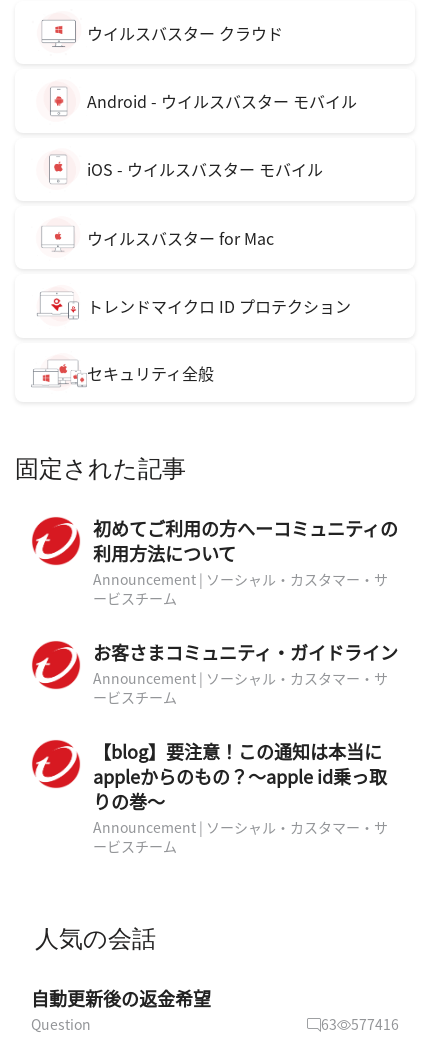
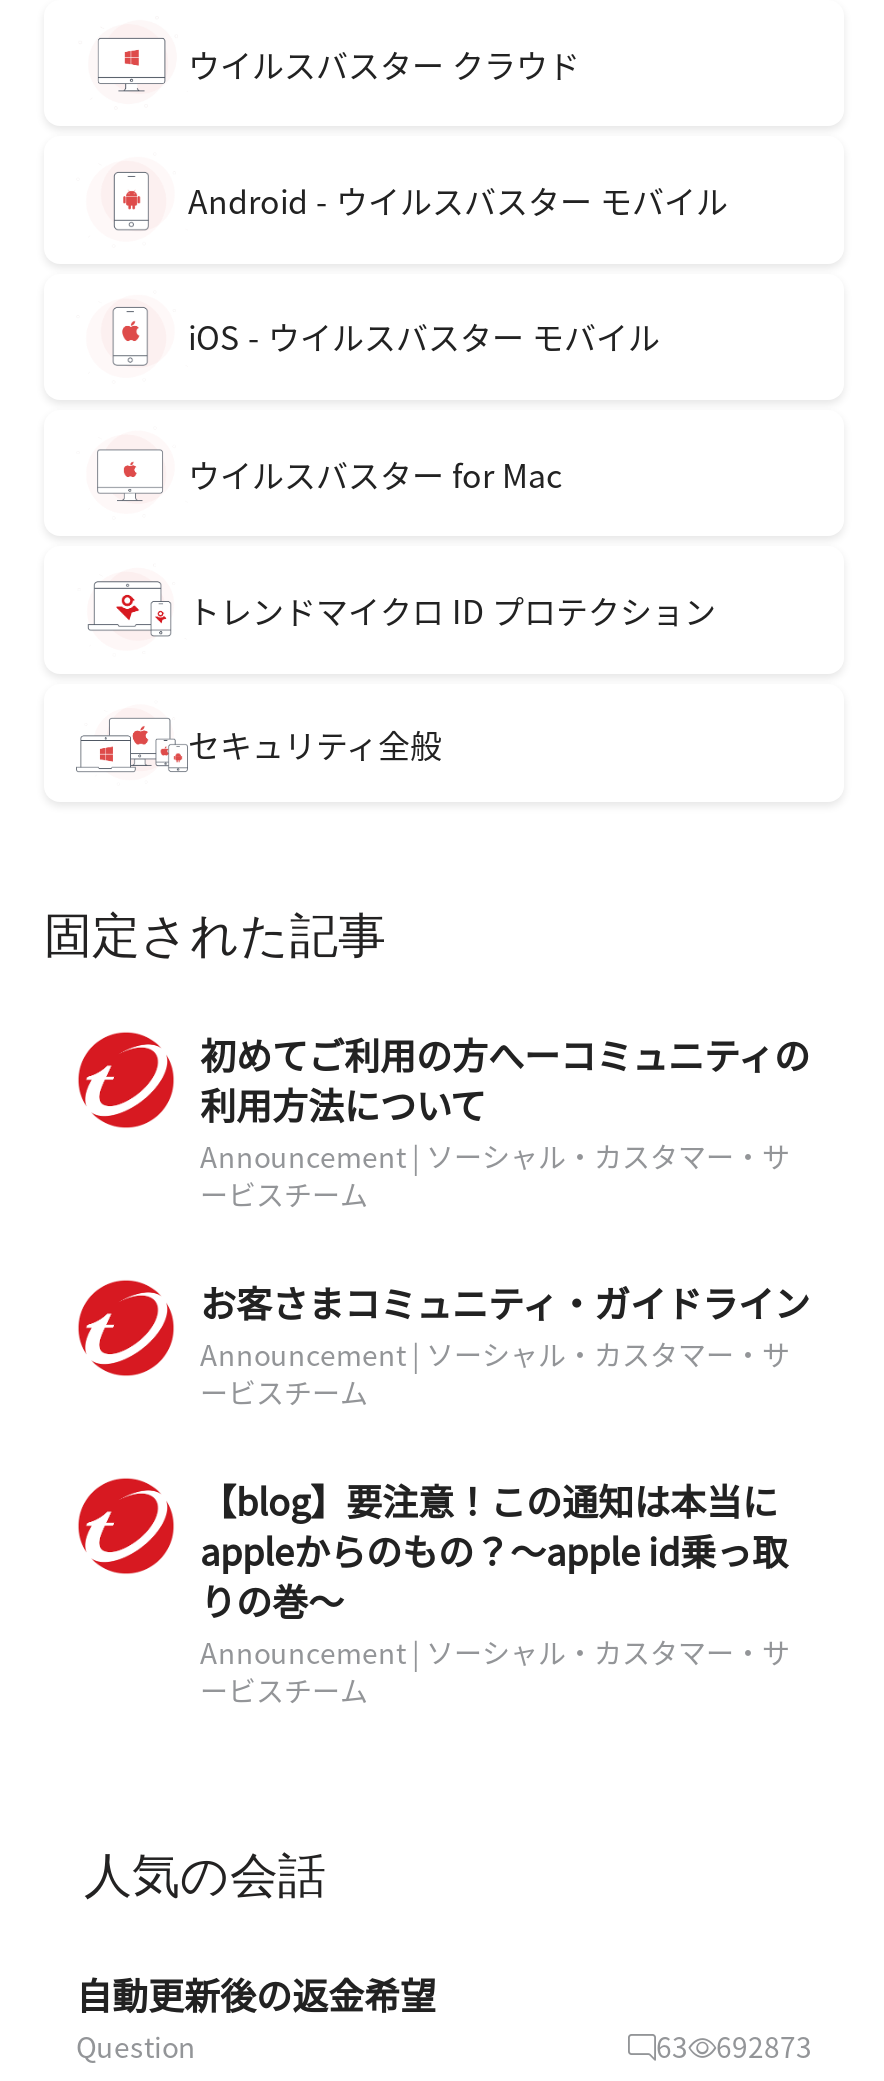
[321,1014,399,1034] 63 577416 -> [656,2027,812,2067] 63 692873

